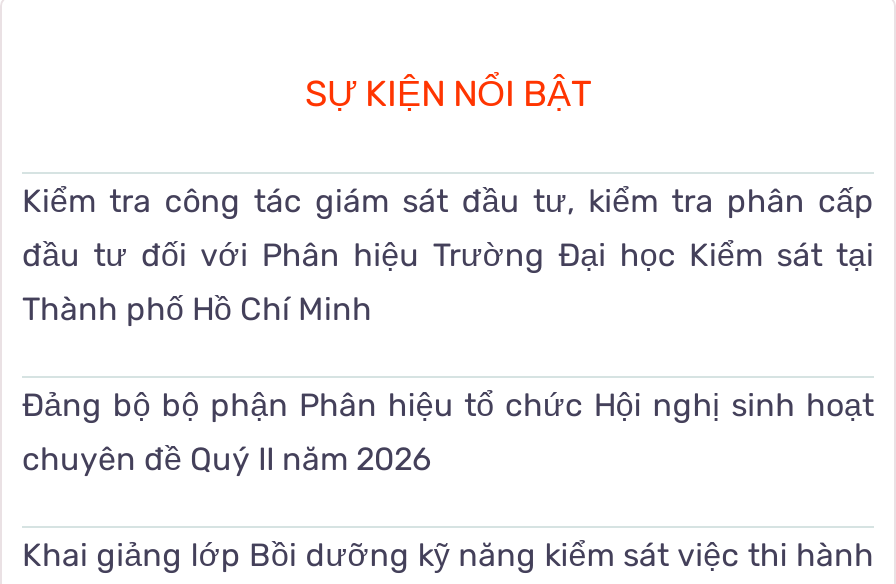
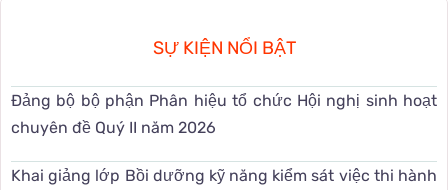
[22,182,874,328] Kiểm tra công tác giám sát đầu tư, kiểm tra phân cấp | đầu tư đối với Phân hiệu Trường Đại học Kiểm sát tại | Thành phố Hồ Chí Minh -> none

